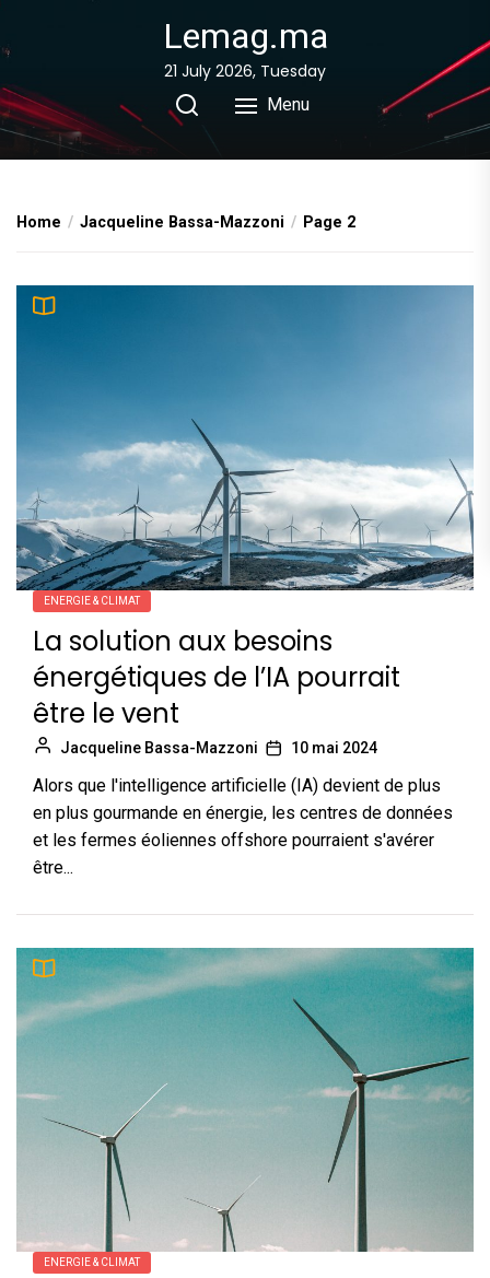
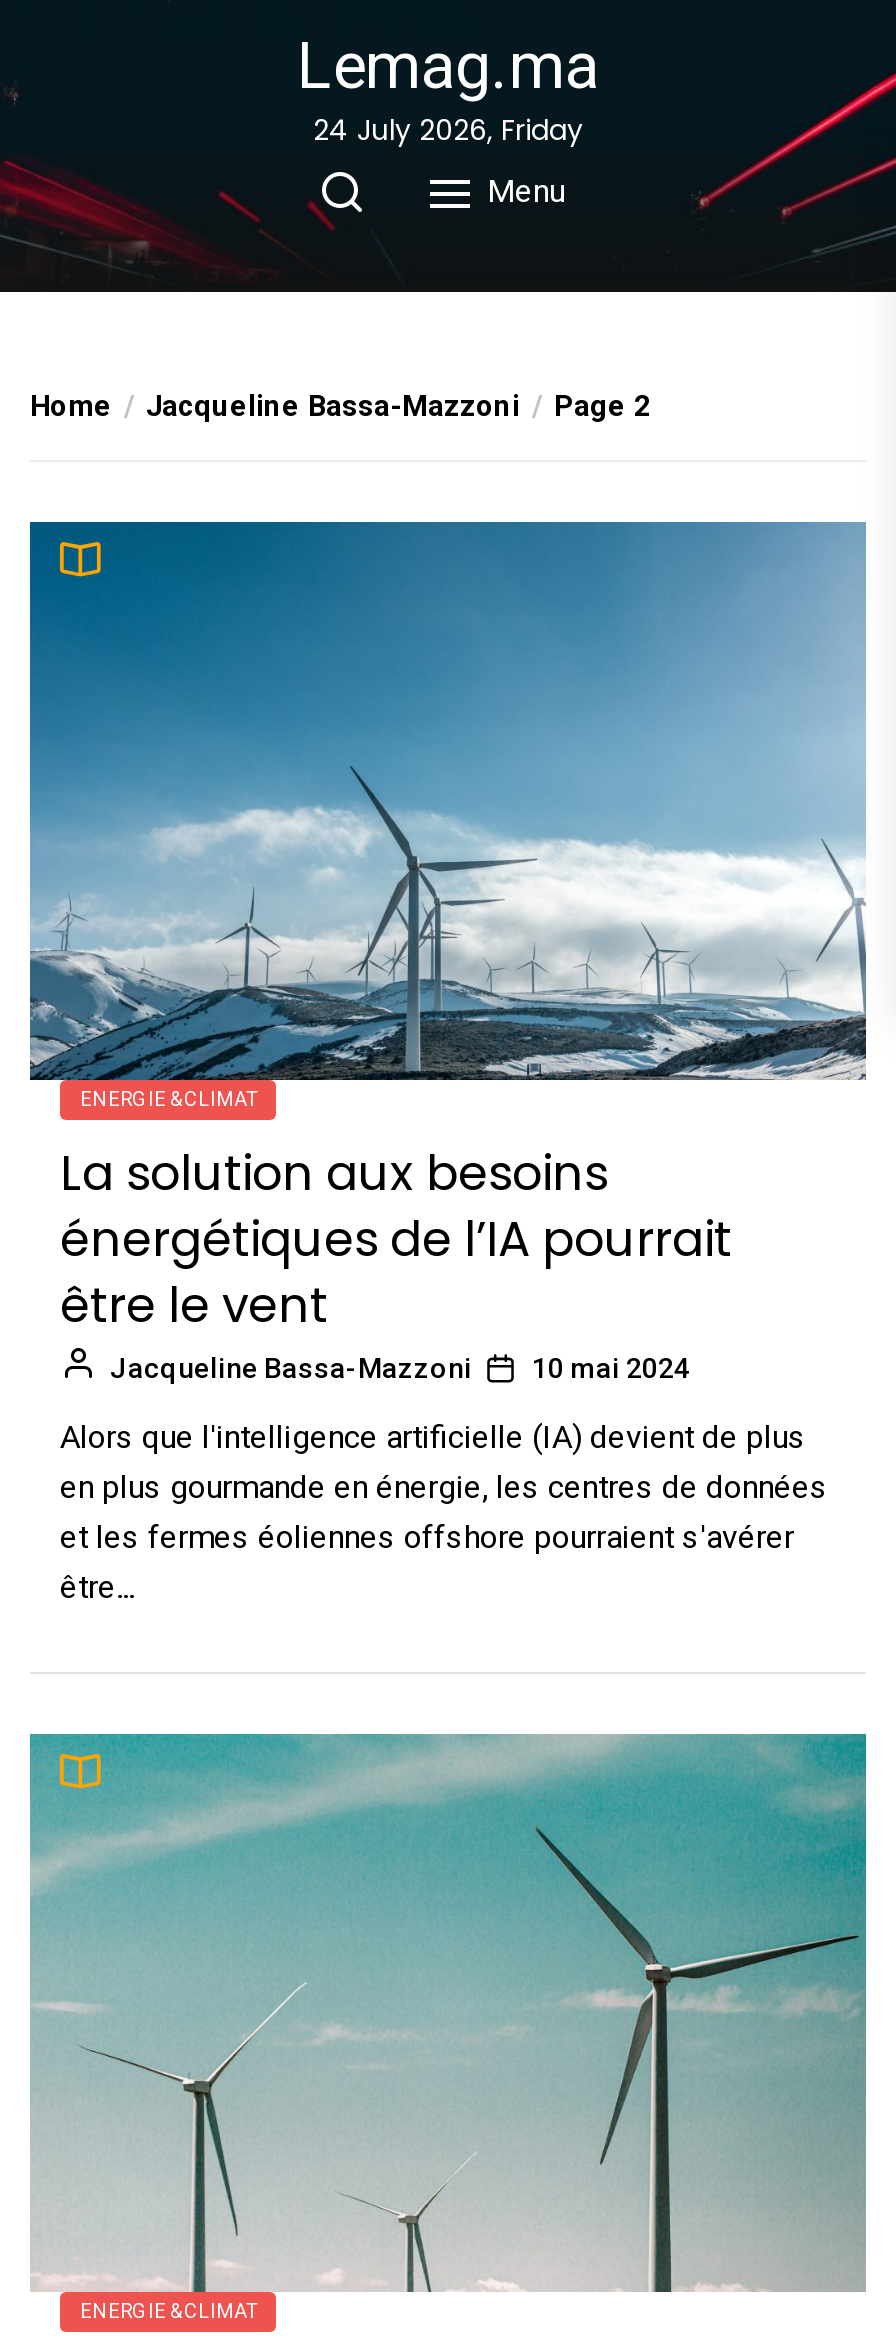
[164,60,326,82] 21 July 2026, Tuesday -> [313,110,583,150] 24 July 2026, Friday

